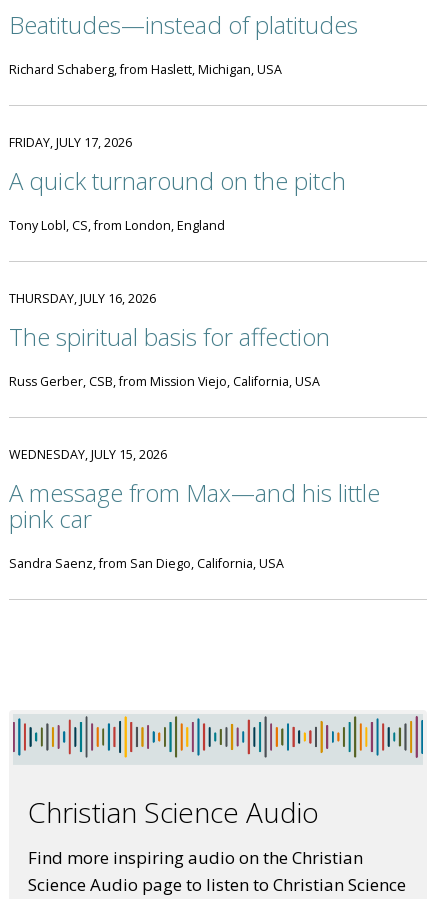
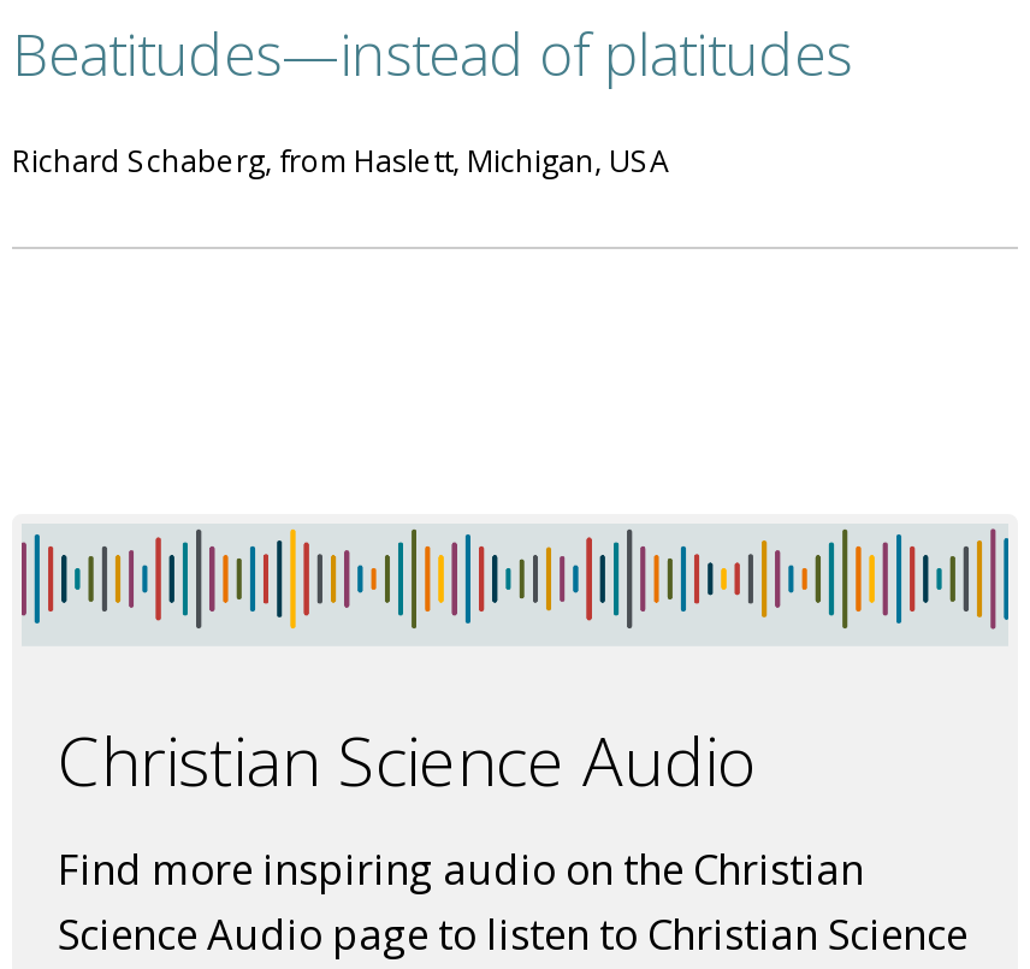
[9,134,346,234] FRIDAY, JULY 17, 2026 | A quick turnaround on the pitch | Tony Lobl, CS, from London, England -> none
[9,290,330,390] THURSDAY, JULY 16, 2026 | The spiritual basis for affection | Russ Gerber, CSB, from Mission Viejo, California, USA -> none
[9,446,380,572] WEDNESDAY, JULY 15, 2026 | A message from Max—and his little | pink car | Sandra Saenz, from San Diego, California, USA -> none

